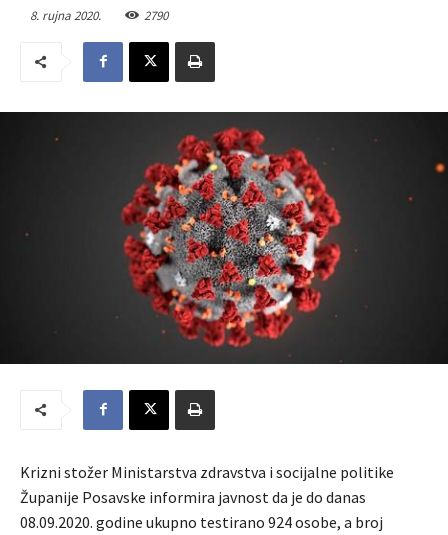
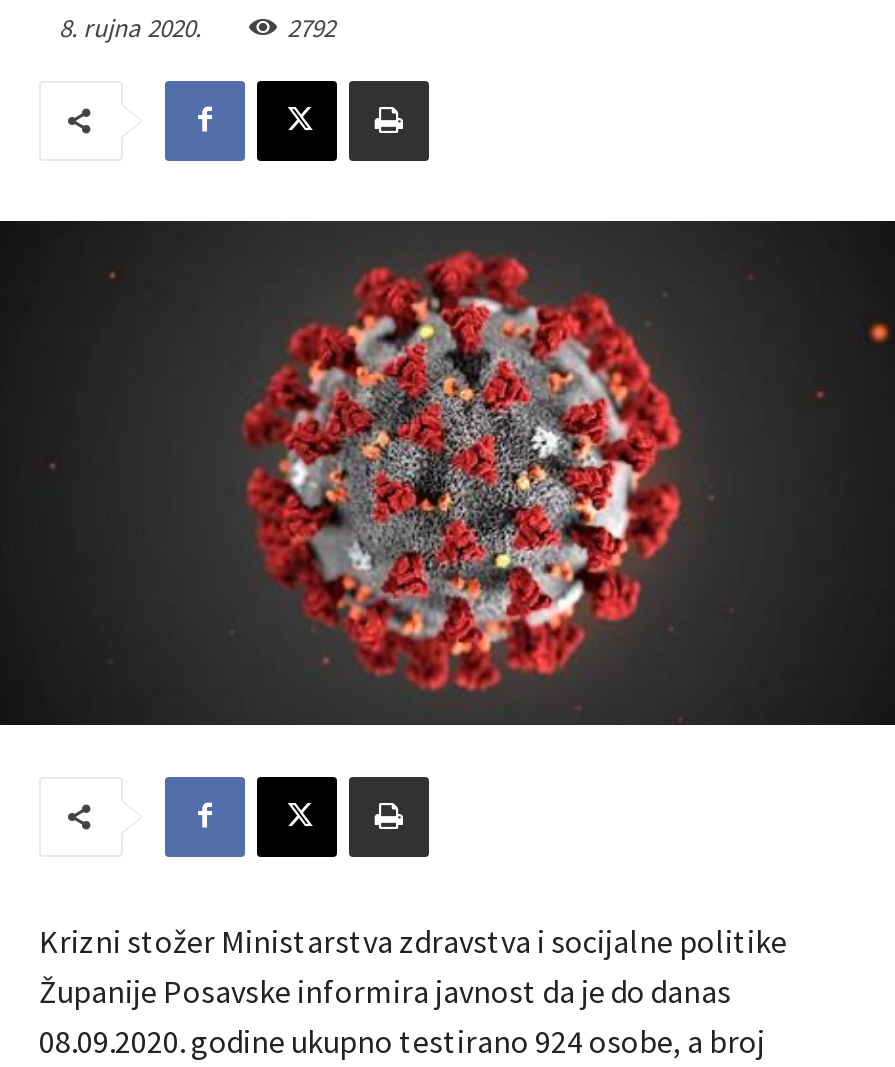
[144,7,168,24] 2790 -> [287,11,335,45] 2792

